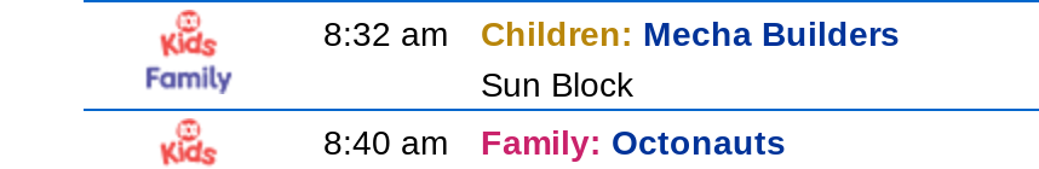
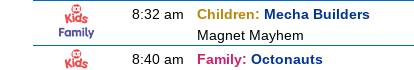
[481,65,633,104] Sun Block -> [197,27,304,43] Magnet Mayhem

